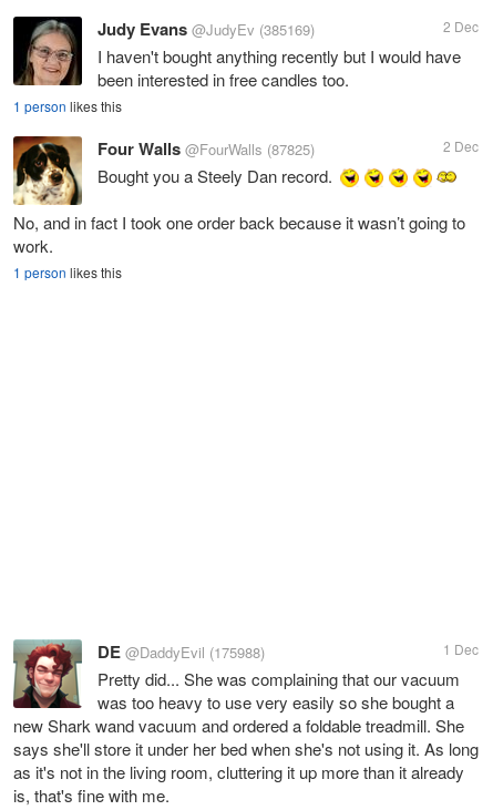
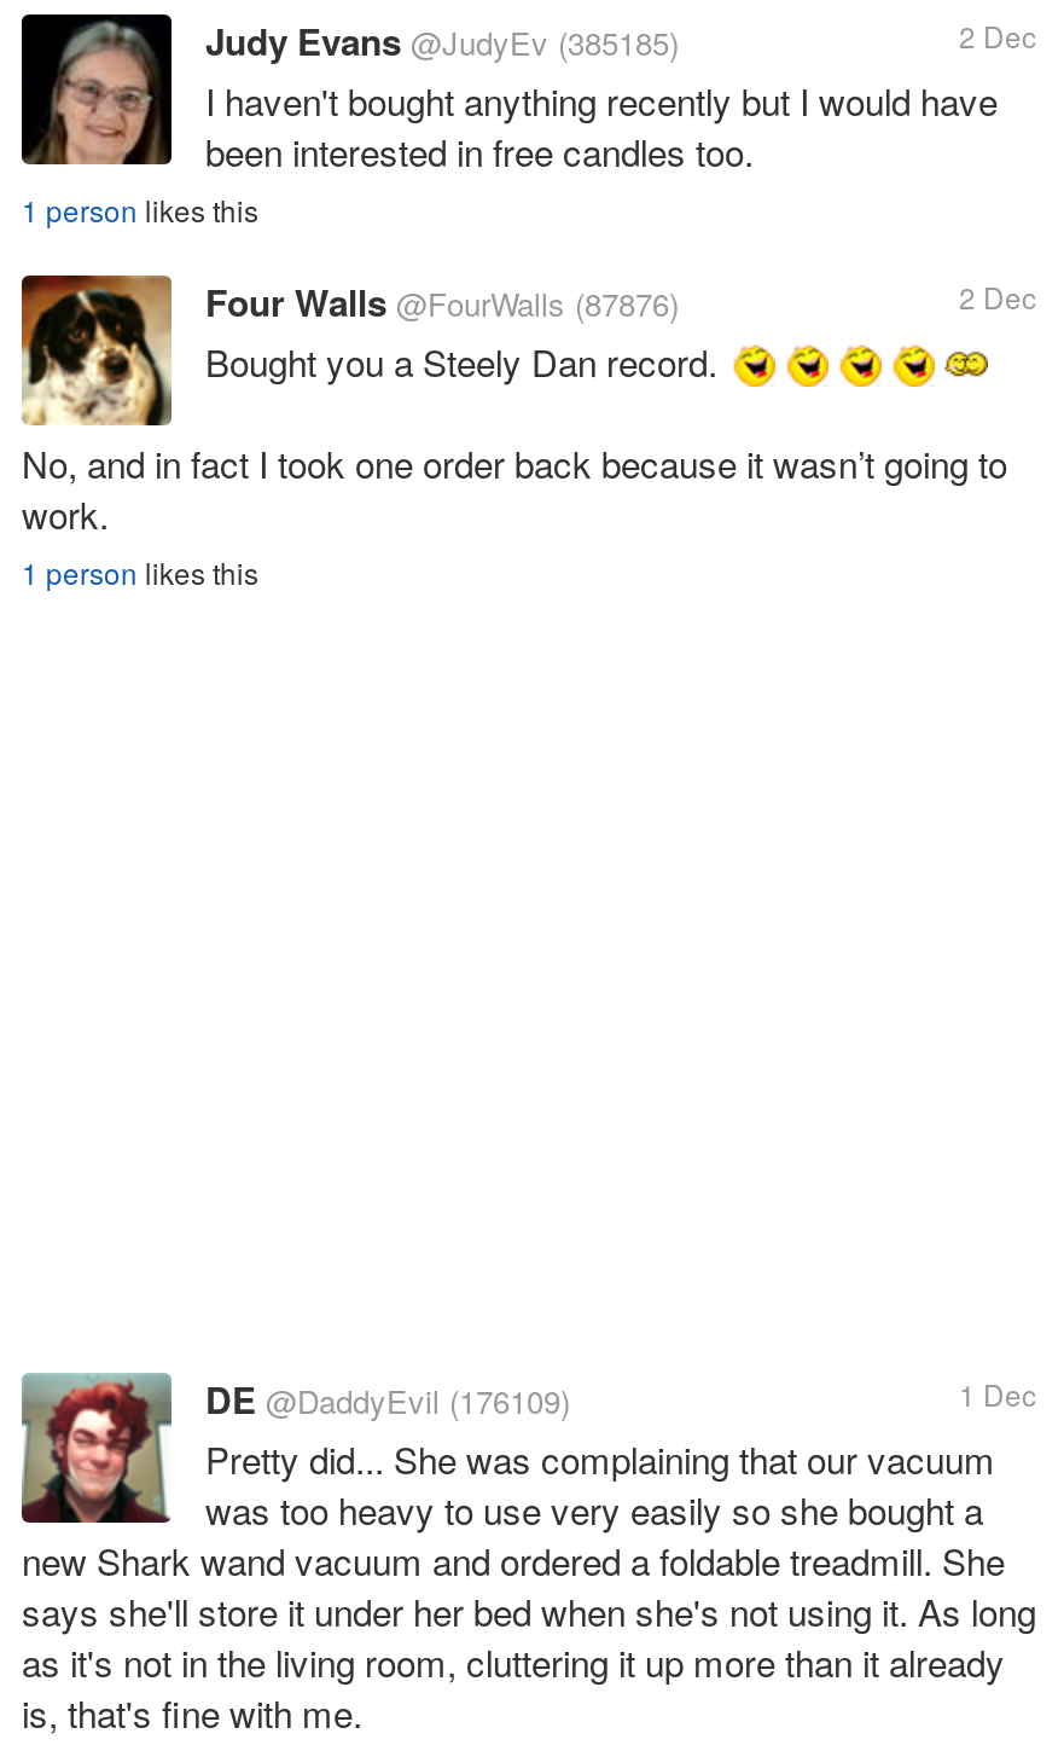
[97,17,315,41] Judy Evans @JudyEv (385169) -> [205,15,679,68] Judy Evans @JudyEv (385185)
[97,136,315,161] Four Walls @FourWalls (87825) -> [205,276,679,329] Four Walls @FourWalls (87876)
[97,639,265,664] DE @DaddyEvil (175988) -> [205,1373,570,1426] DE @DaddyEvil (176109)

